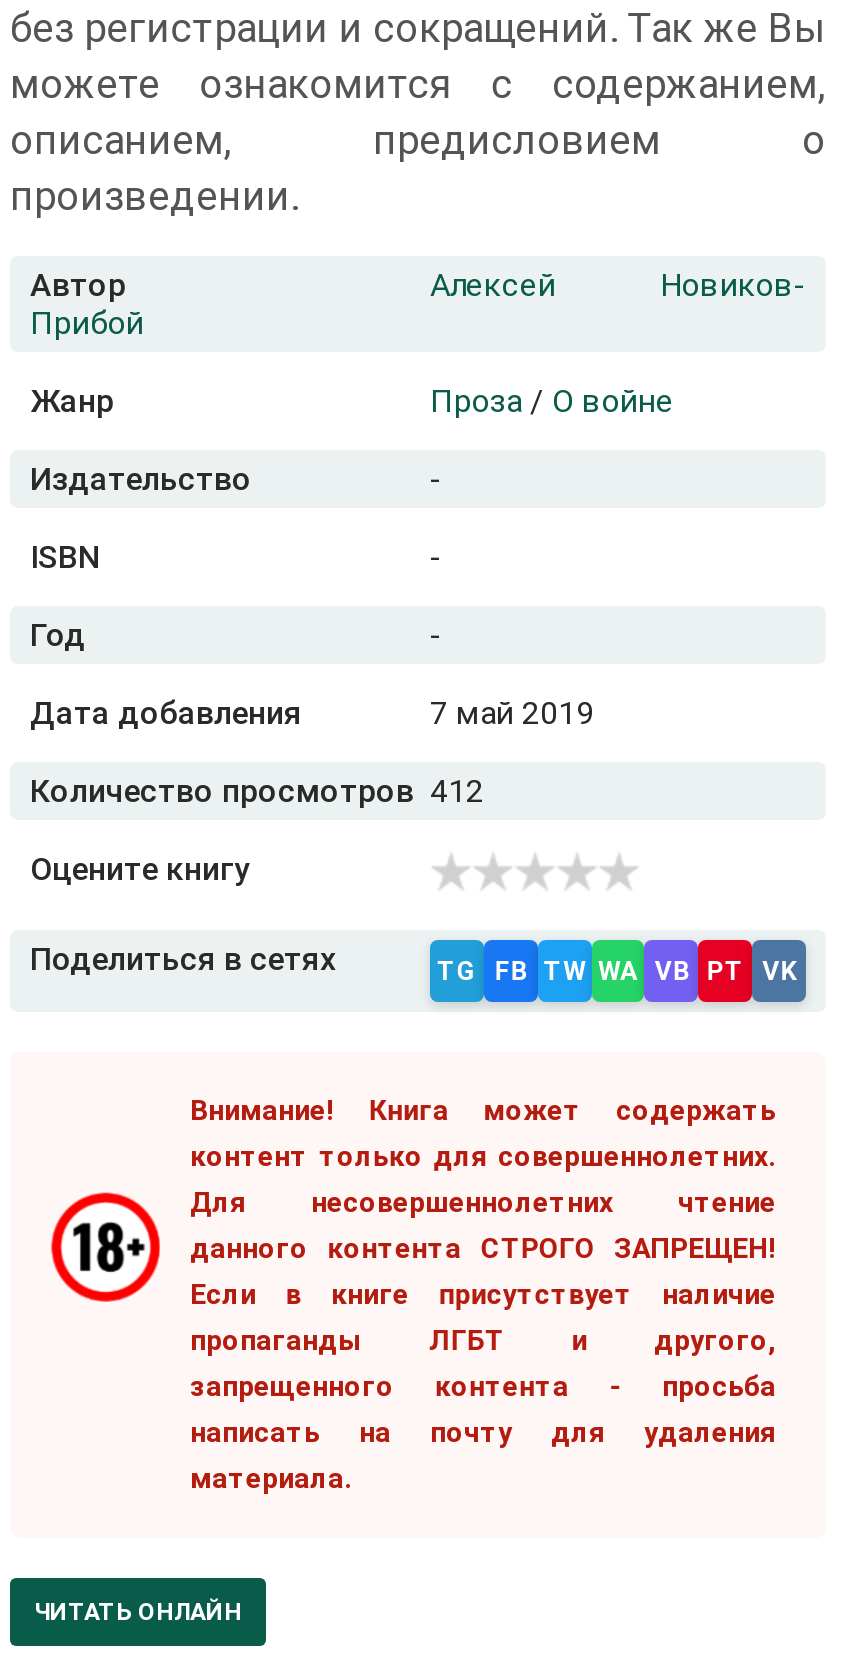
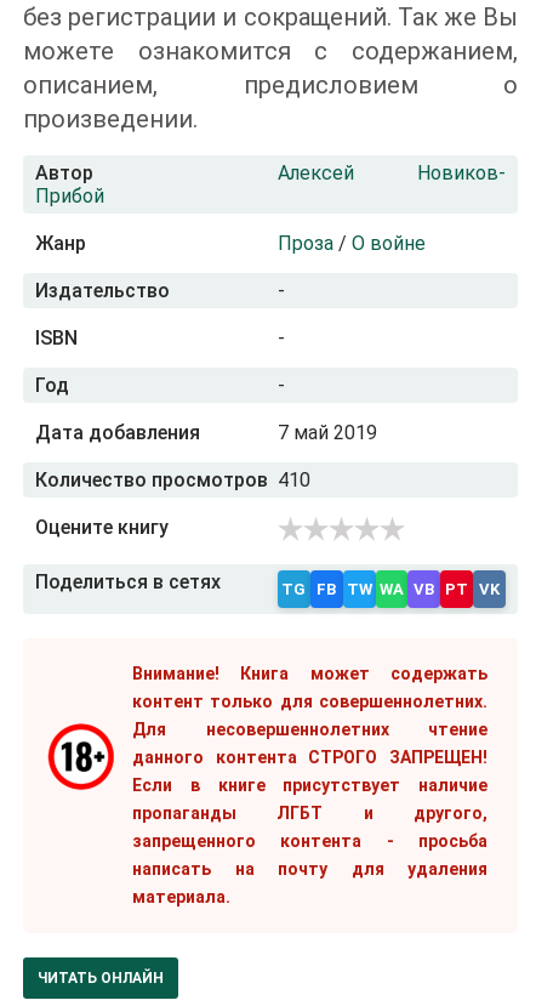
[30,772,484,810] Количество просмотров 412 -> [35,468,310,491] Количество просмотров 410

